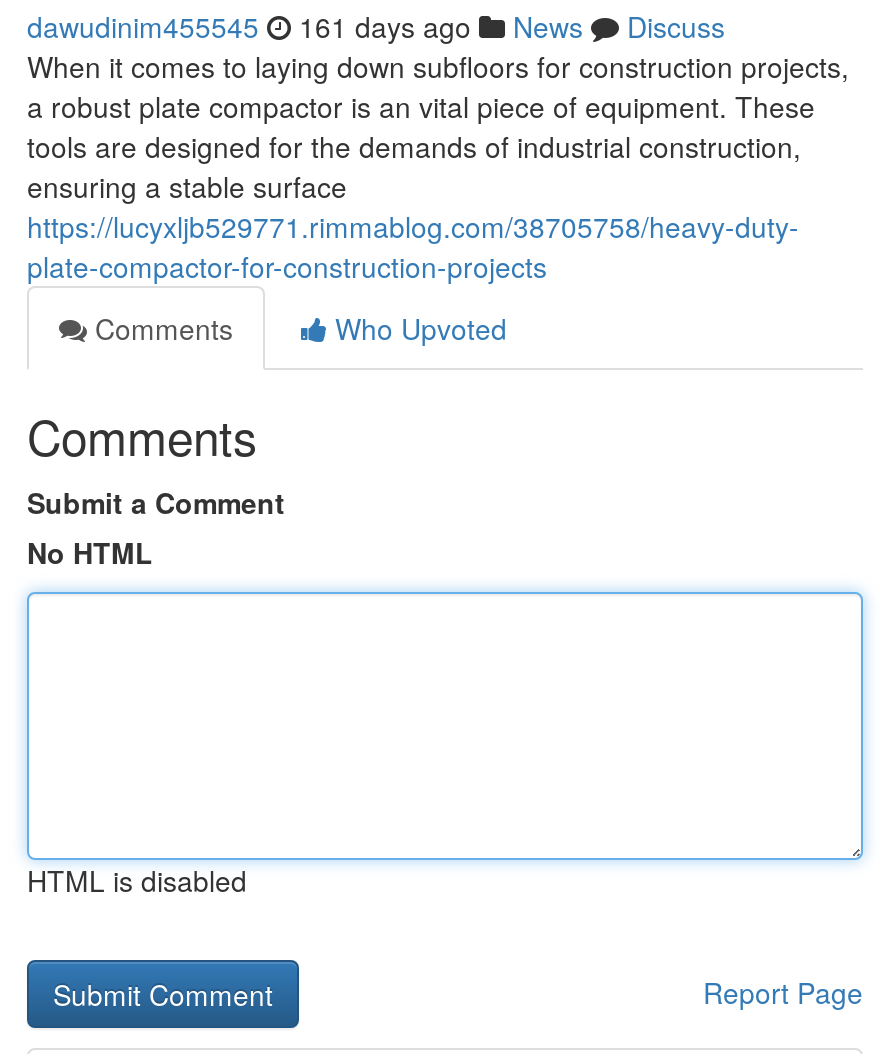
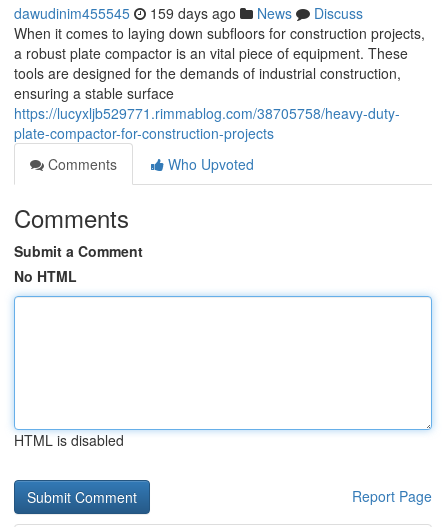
[27,6,725,46] dawudinim455545 161 days ago News Discuss -> [14,3,363,23] dawudinim455545 159 days ago News Discuss

